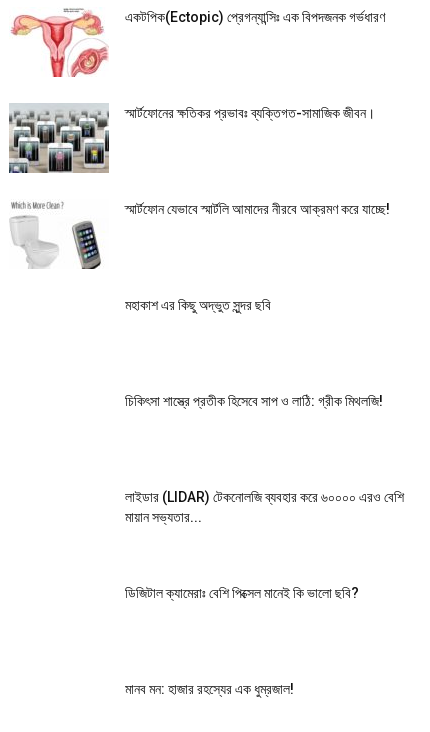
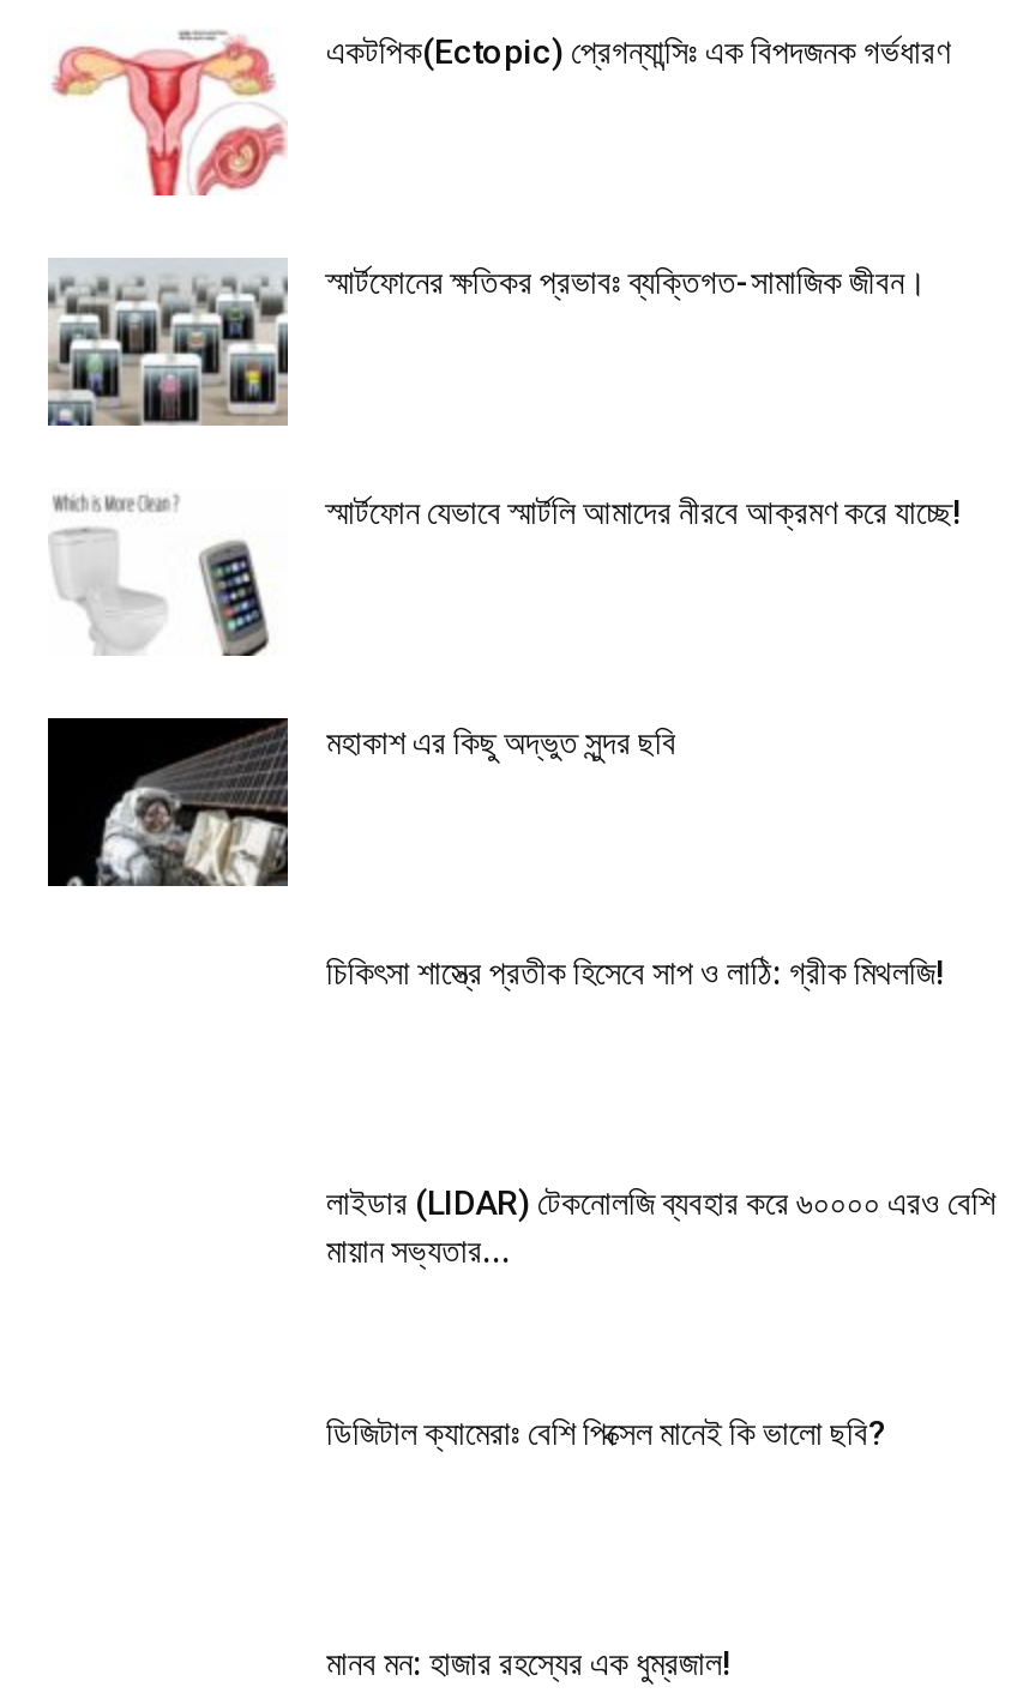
none -> [46,716,290,888] [image]

